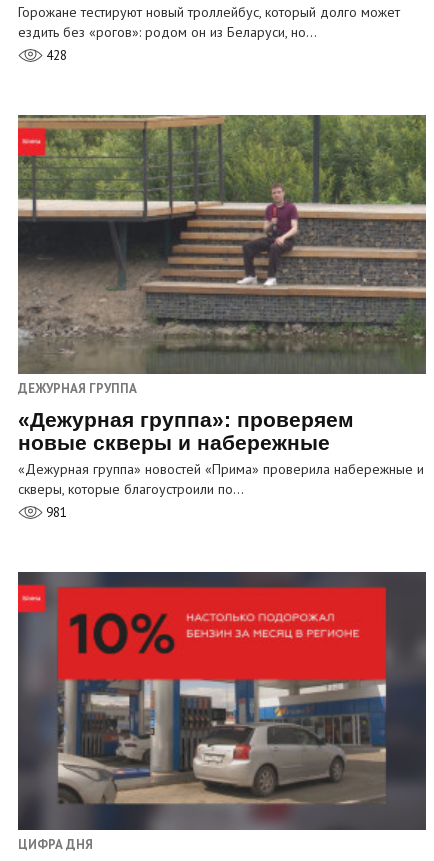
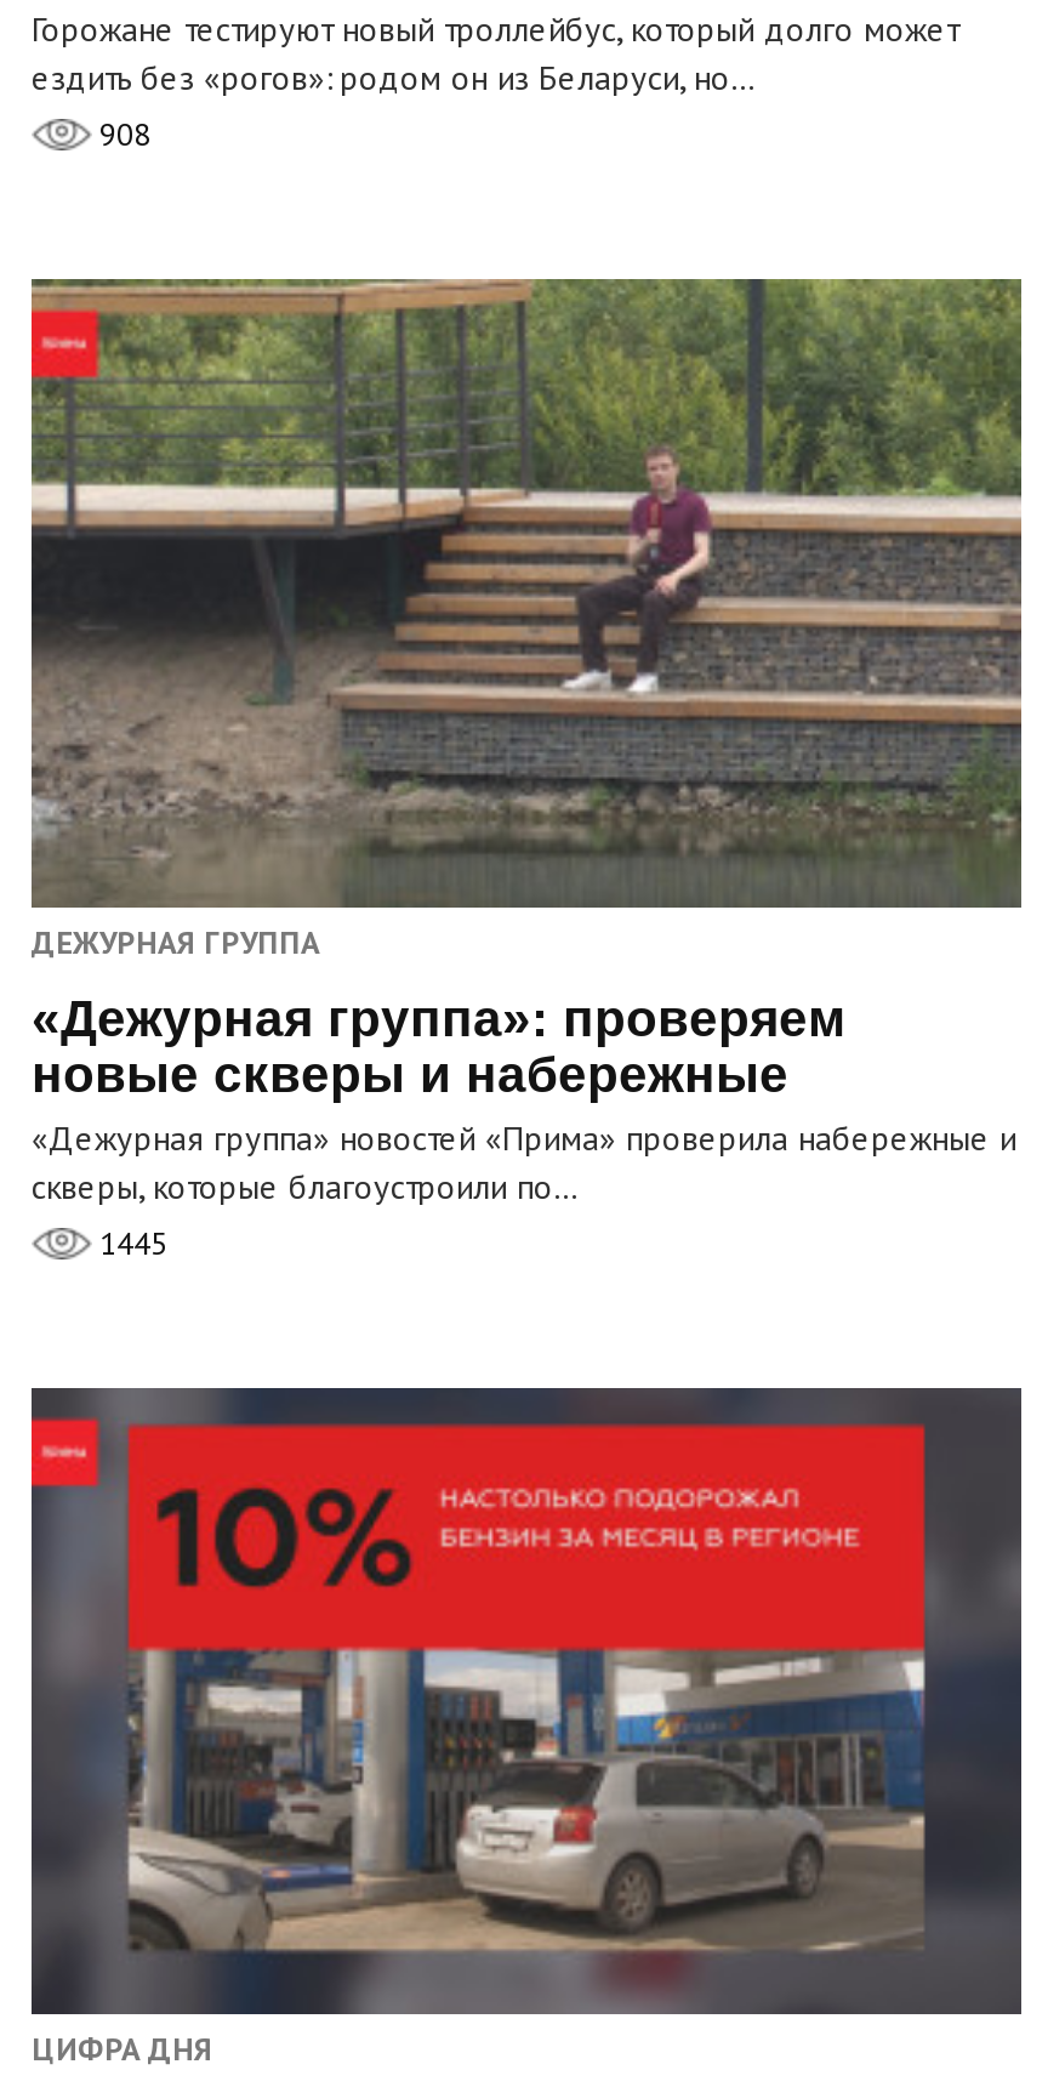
[43,47,67,64] 428 -> [92,115,150,156] 908
[43,504,67,521] 981 -> [92,1222,167,1263] 1445

